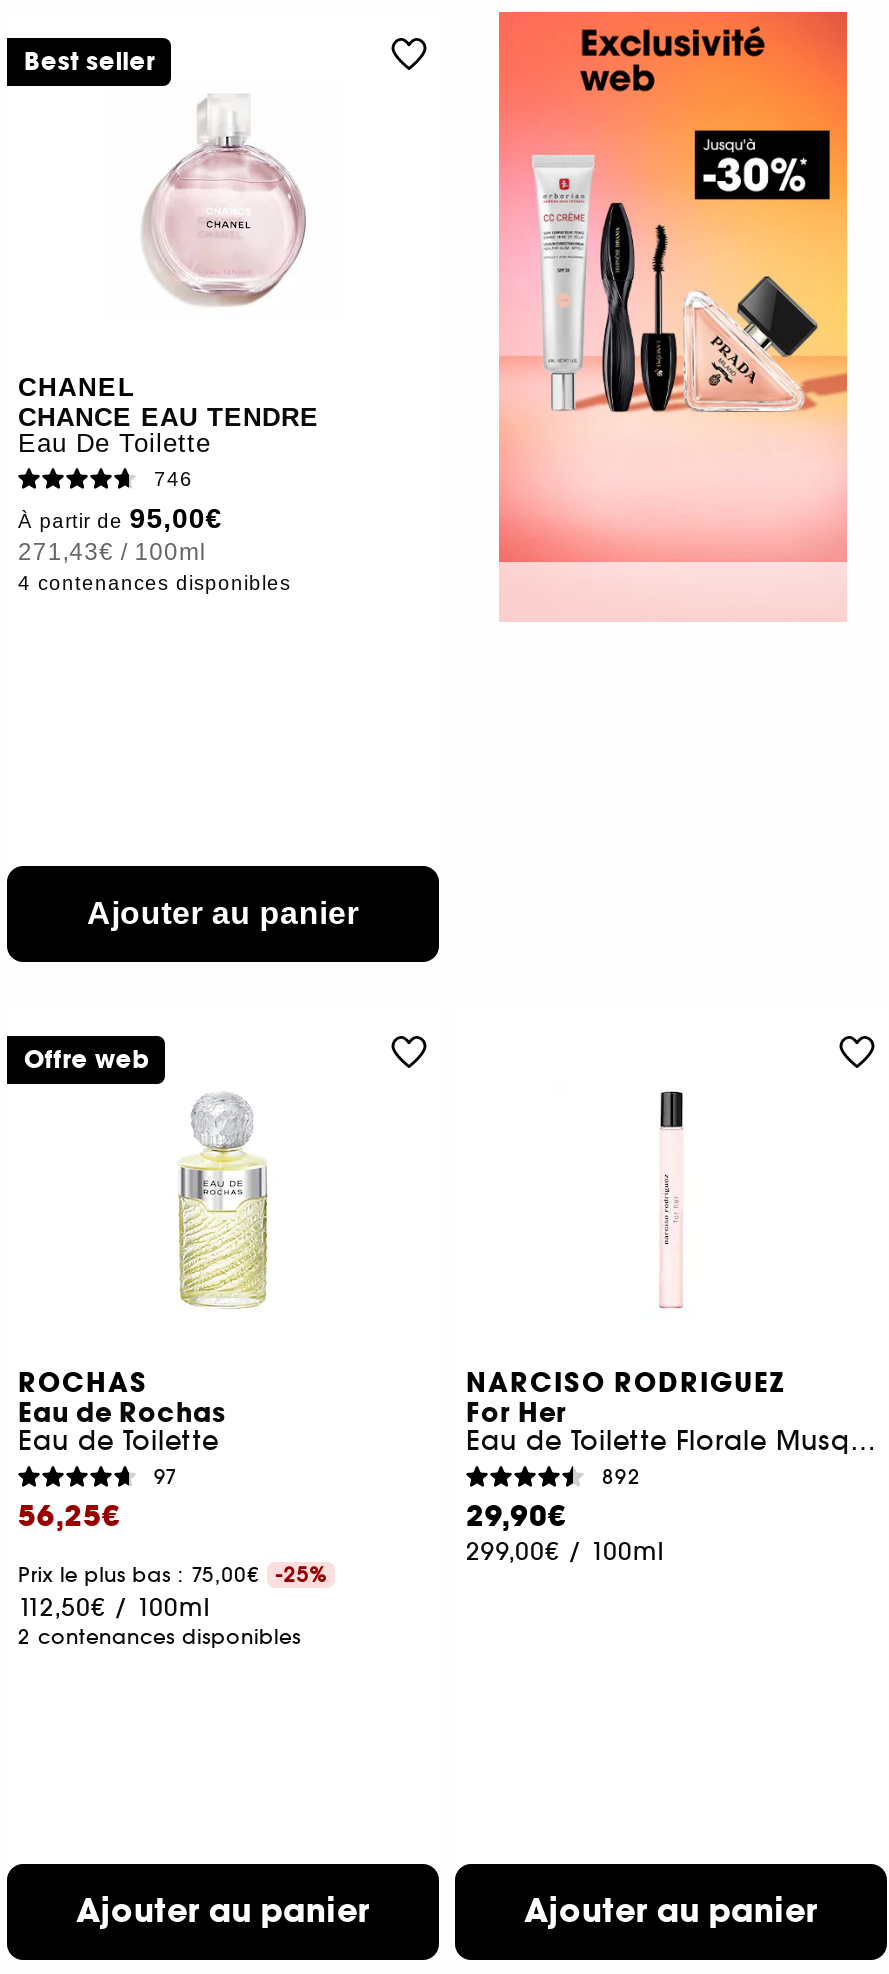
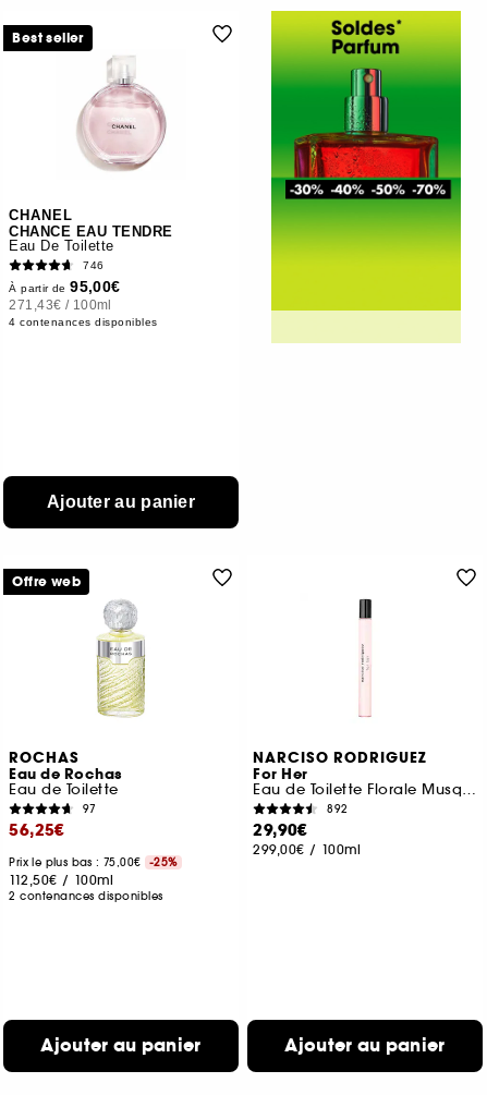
[497,10,849,620] [image] -> [270,10,462,342] [image]

